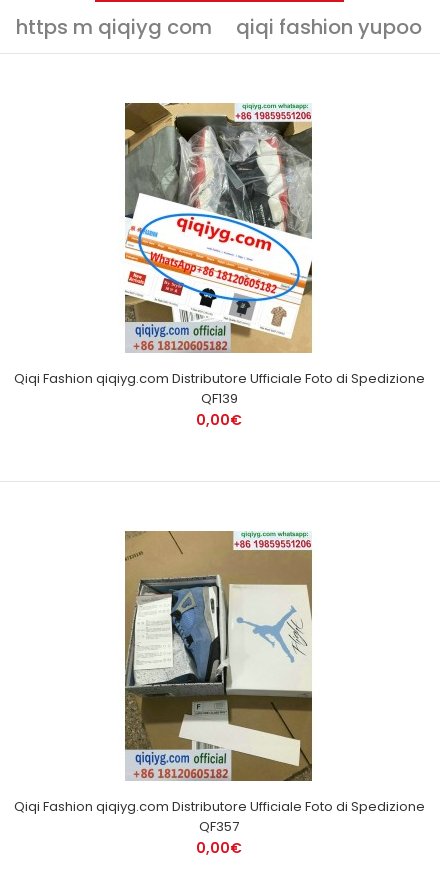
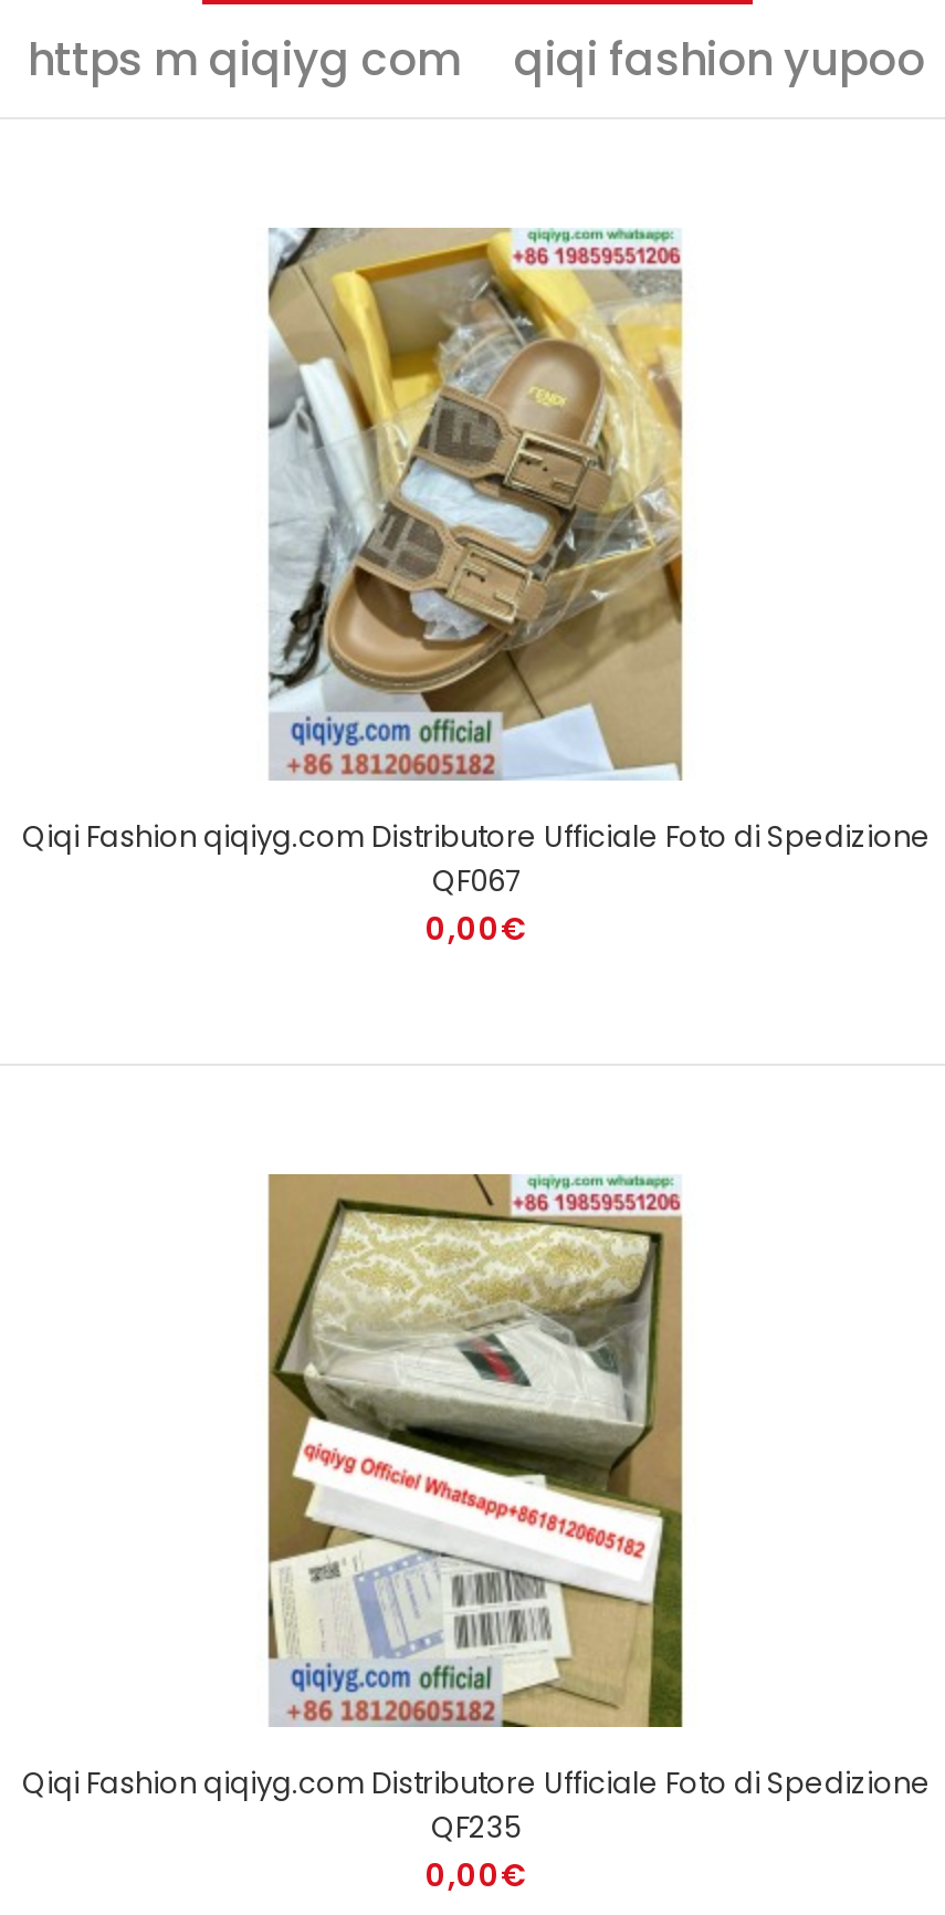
[124,102,313,408] [image] | QF139 -> [266,226,686,902] [image] | QF067
[125,531,312,836] [image] | QF357 -> [269,1174,684,1848] [image] | QF235

